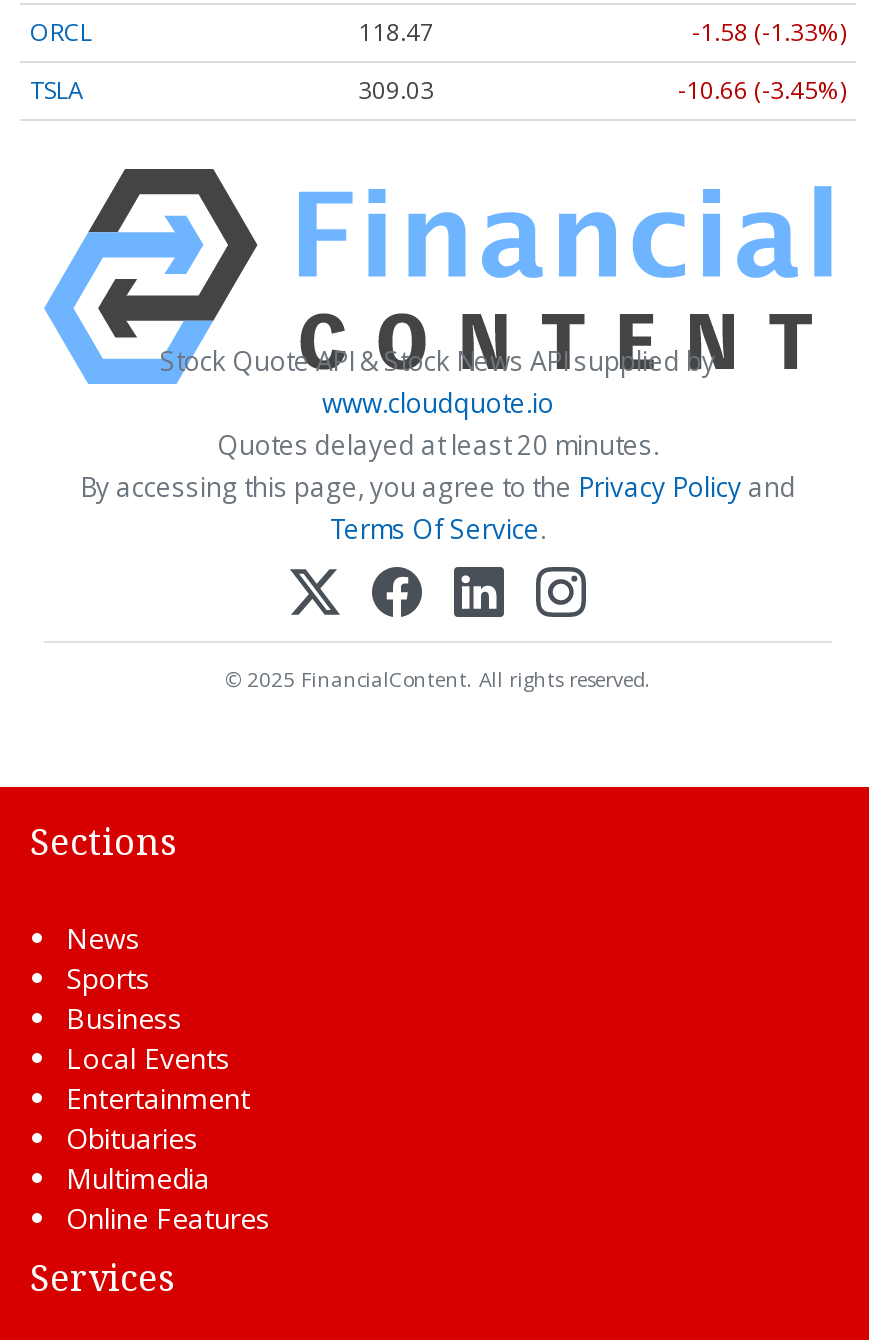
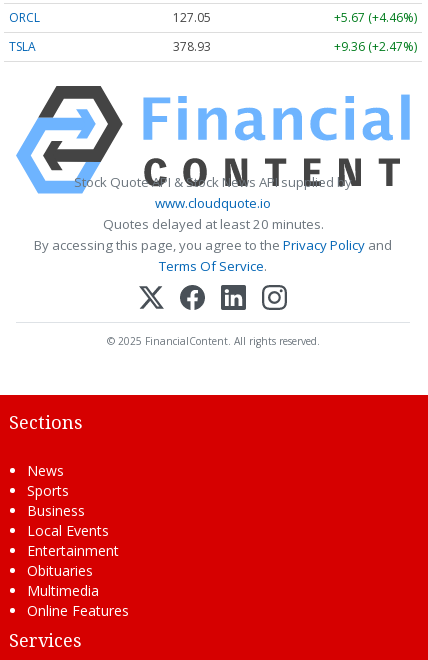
[358,14,434,48] 118.47 -> [173,8,211,25] 127.05
[692,14,846,48] -1.58 (-1.33%) -> [334,8,417,25] +5.67 (+4.46%)
[358,72,434,106] 309.03 -> [173,37,211,54] 378.93
[678,72,846,106] -10.66 (-3.45%) -> [334,37,417,54] +9.36 (+2.47%)

